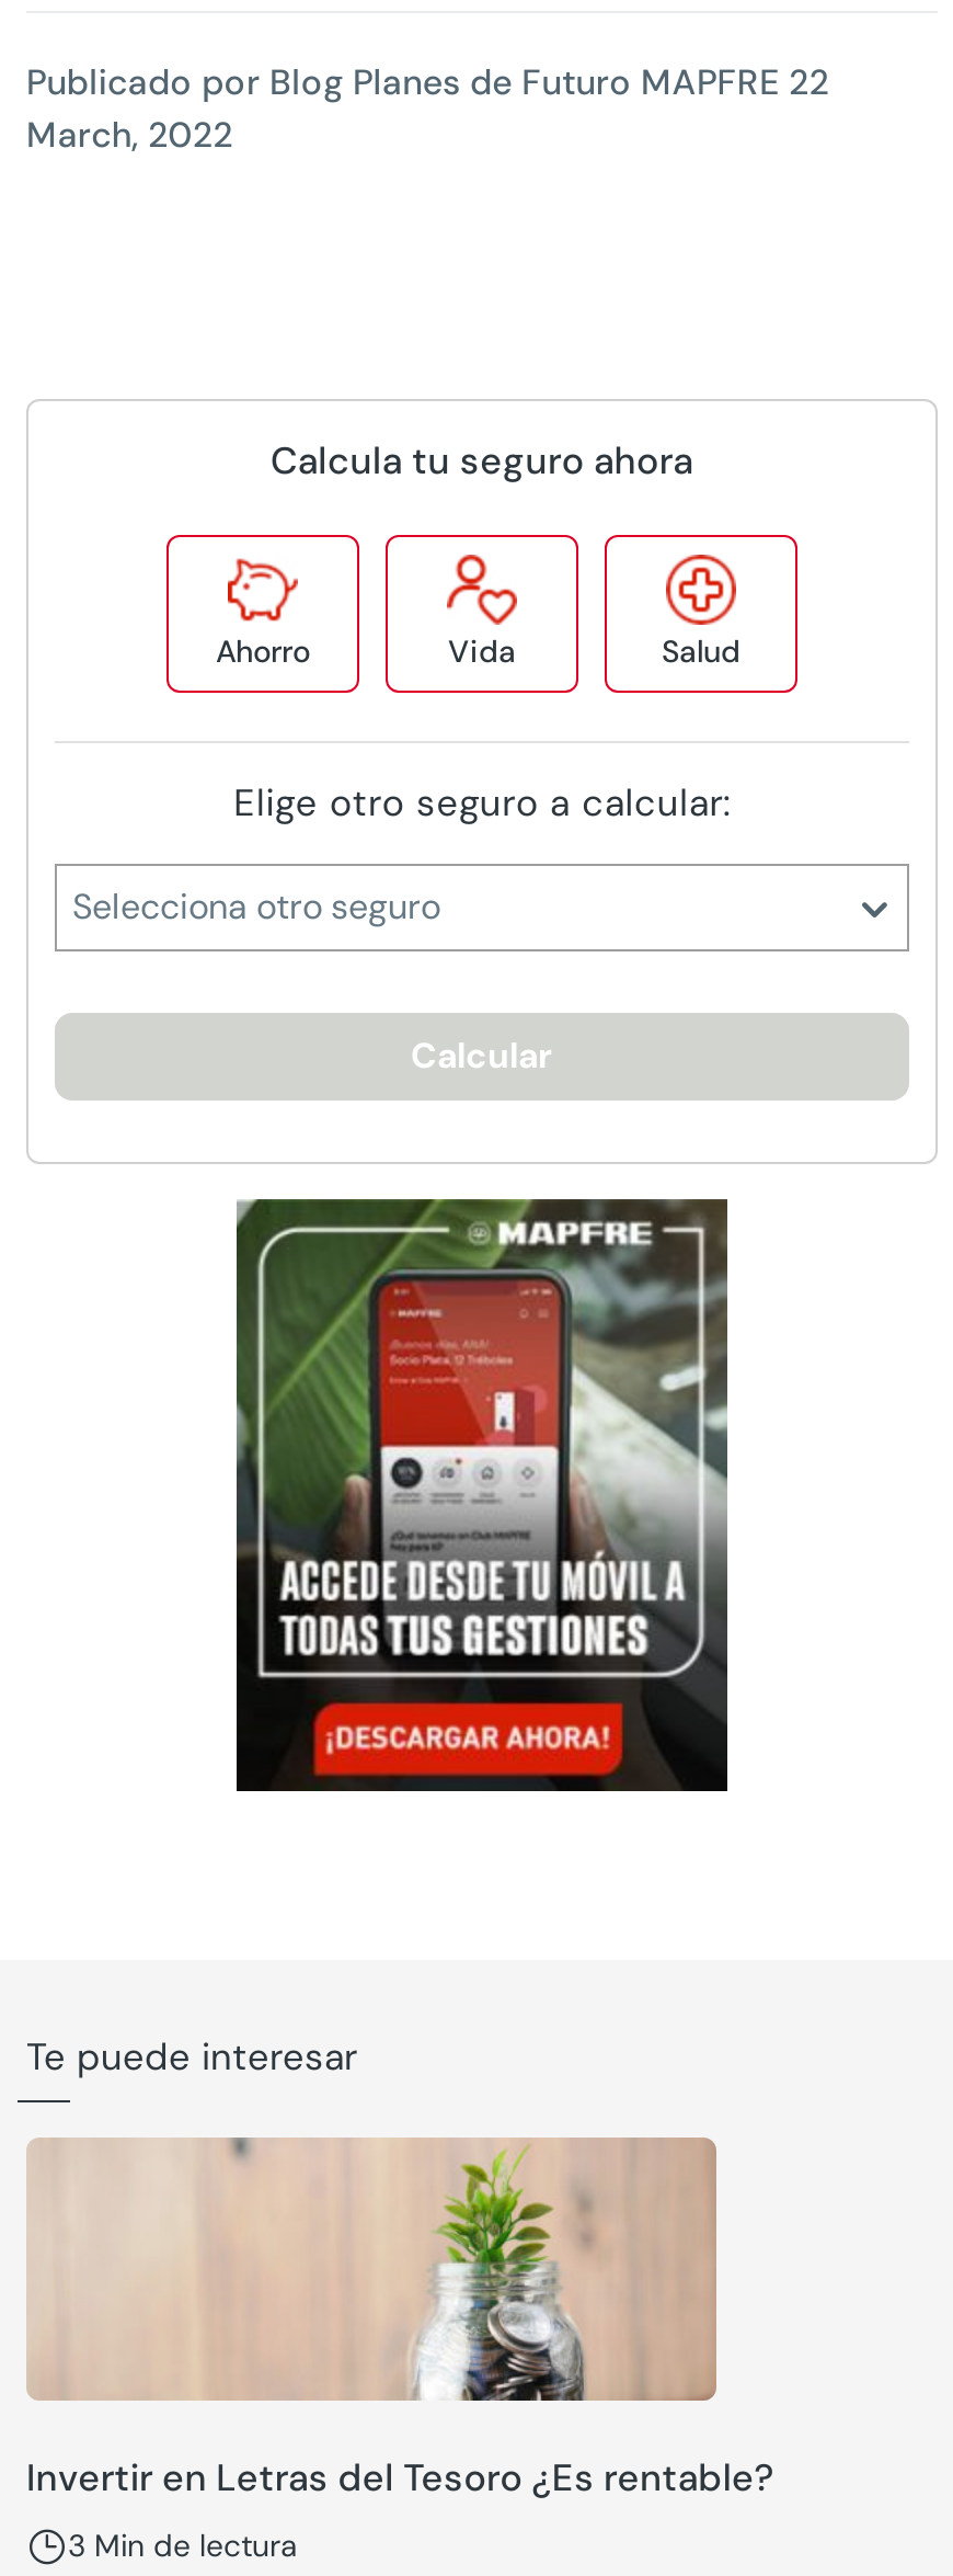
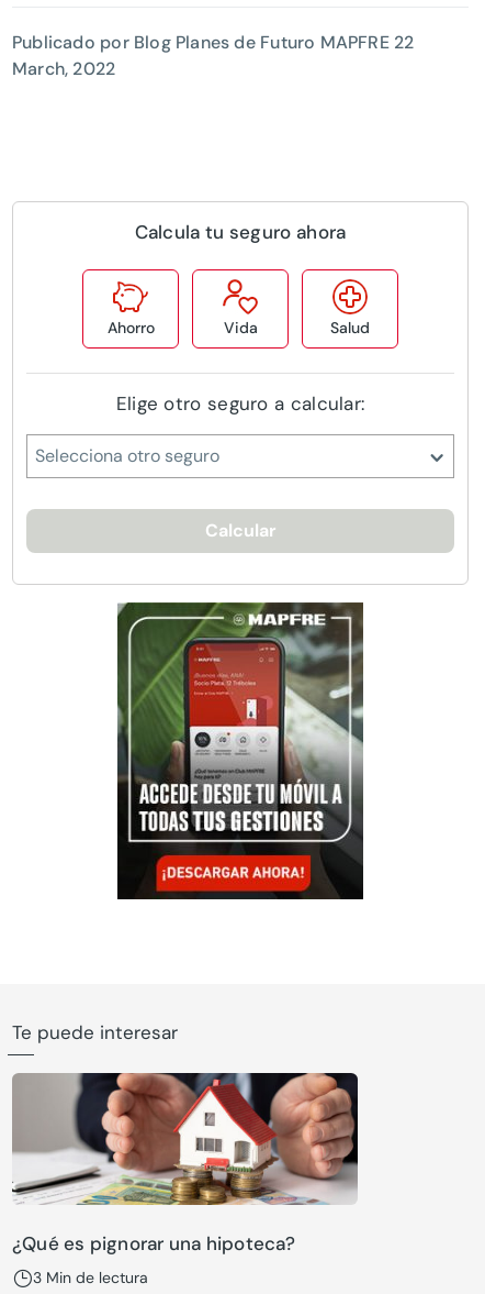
[26,2138,774,2502] [image] | Invertir en Letras del Tesoro ¿Es rentable? -> [12,1072,359,1256] [image] | ¿Qué es pignorar una hipoteca?

